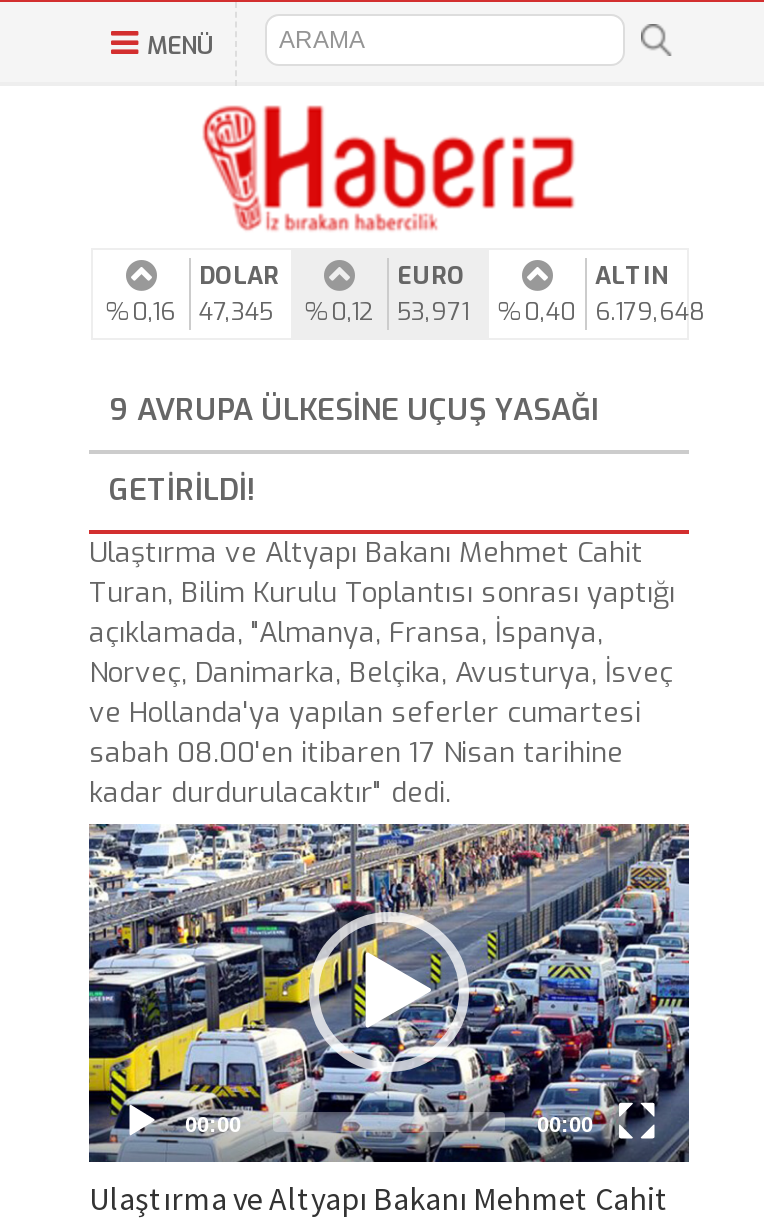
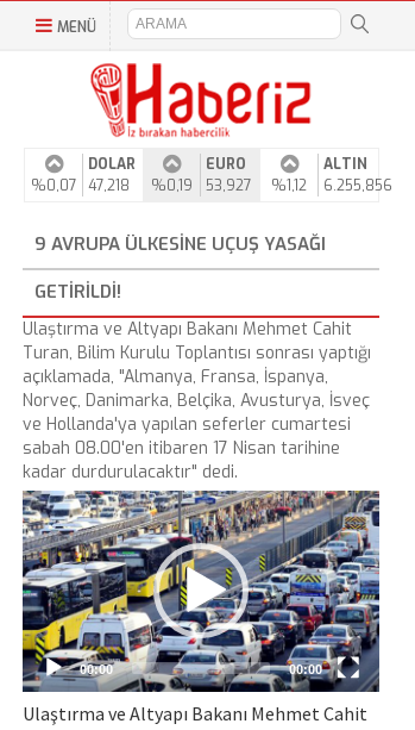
[106,296,176,328] %0,16 -> [30,176,77,195] %0,07
[199,296,273,328] 47,345 -> [88,176,130,195] 47,218
[305,296,373,328] %0,12 -> [150,176,192,195] %0,19
[397,296,469,328] 53,971 -> [206,176,252,195] 53,927
[498,296,576,328] %0,40 -> [271,176,307,195] %1,12
[595,296,705,328] 6.179,648 -> [323,176,392,195] 6.255,856

